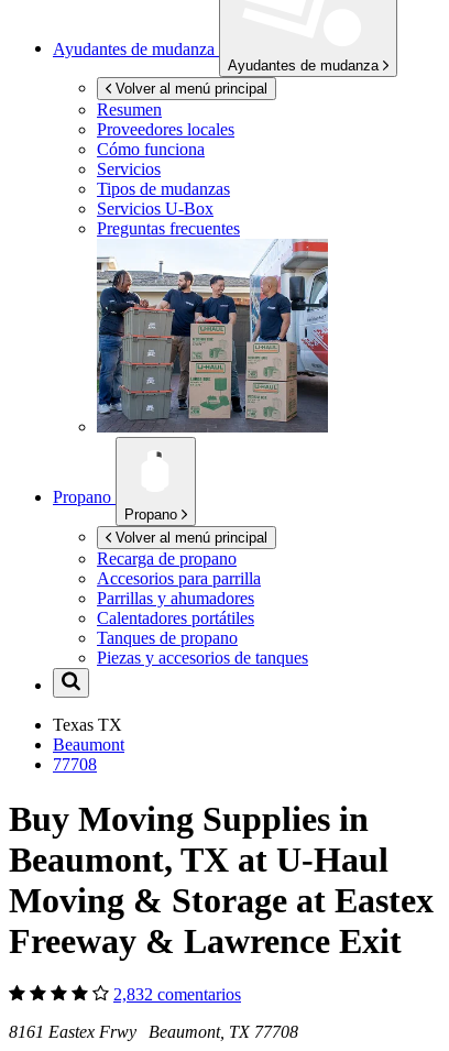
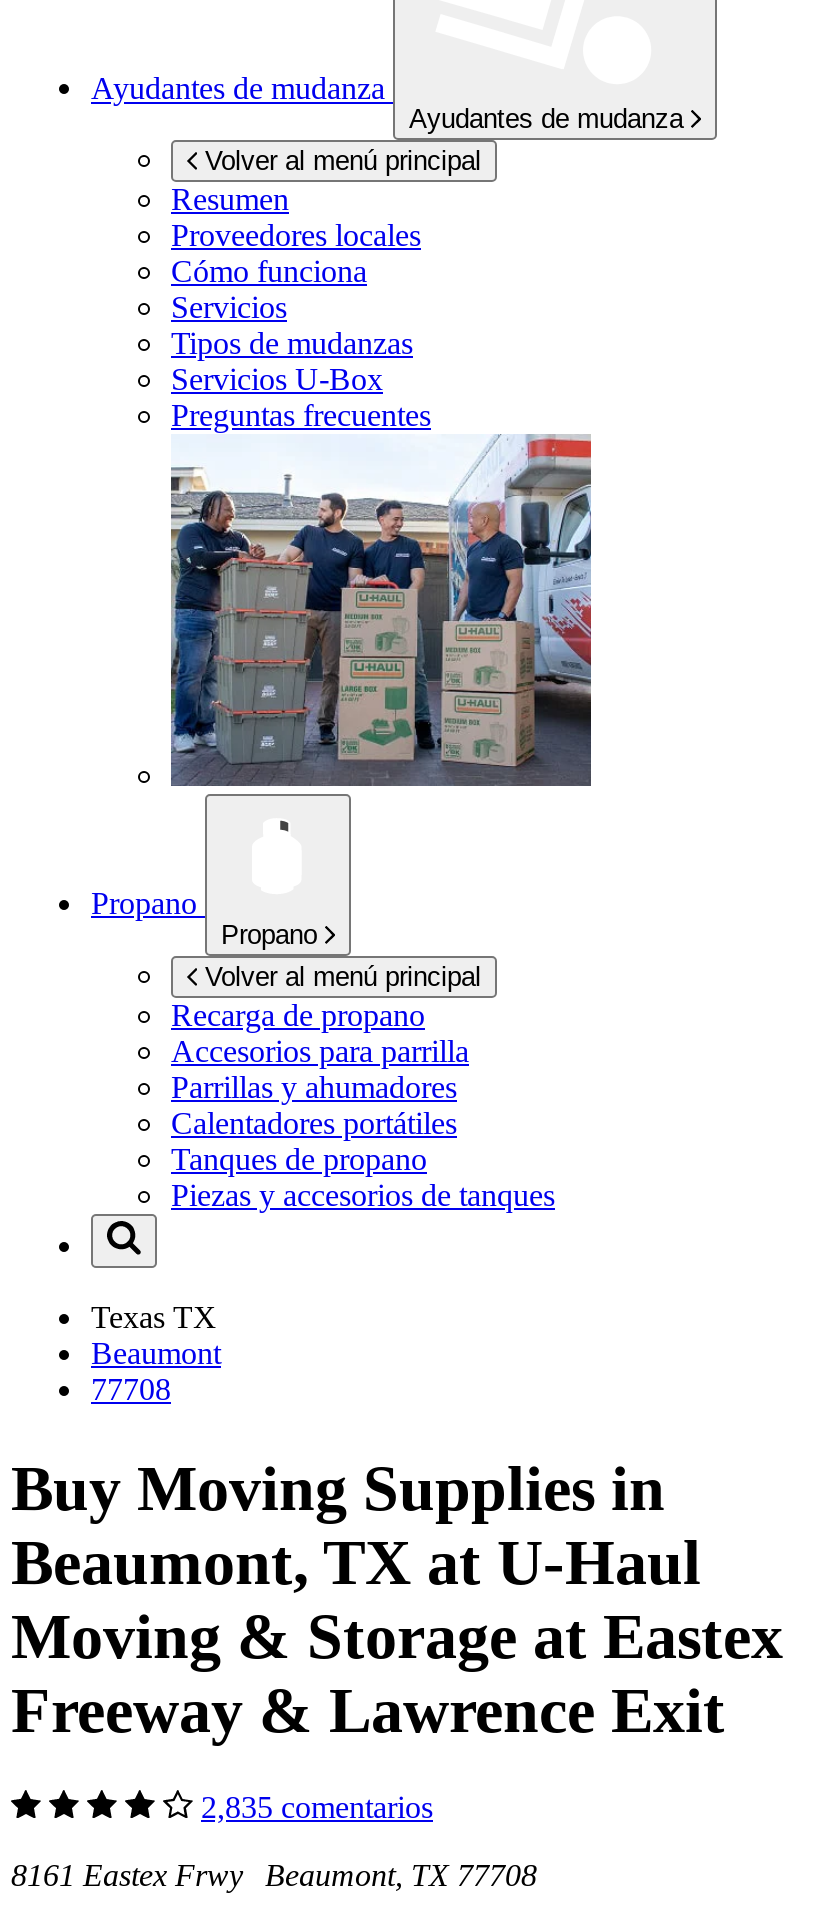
[113,985,241,1004] 2,832 comentarios -> [201,1790,433,1824] 2,835 comentarios

